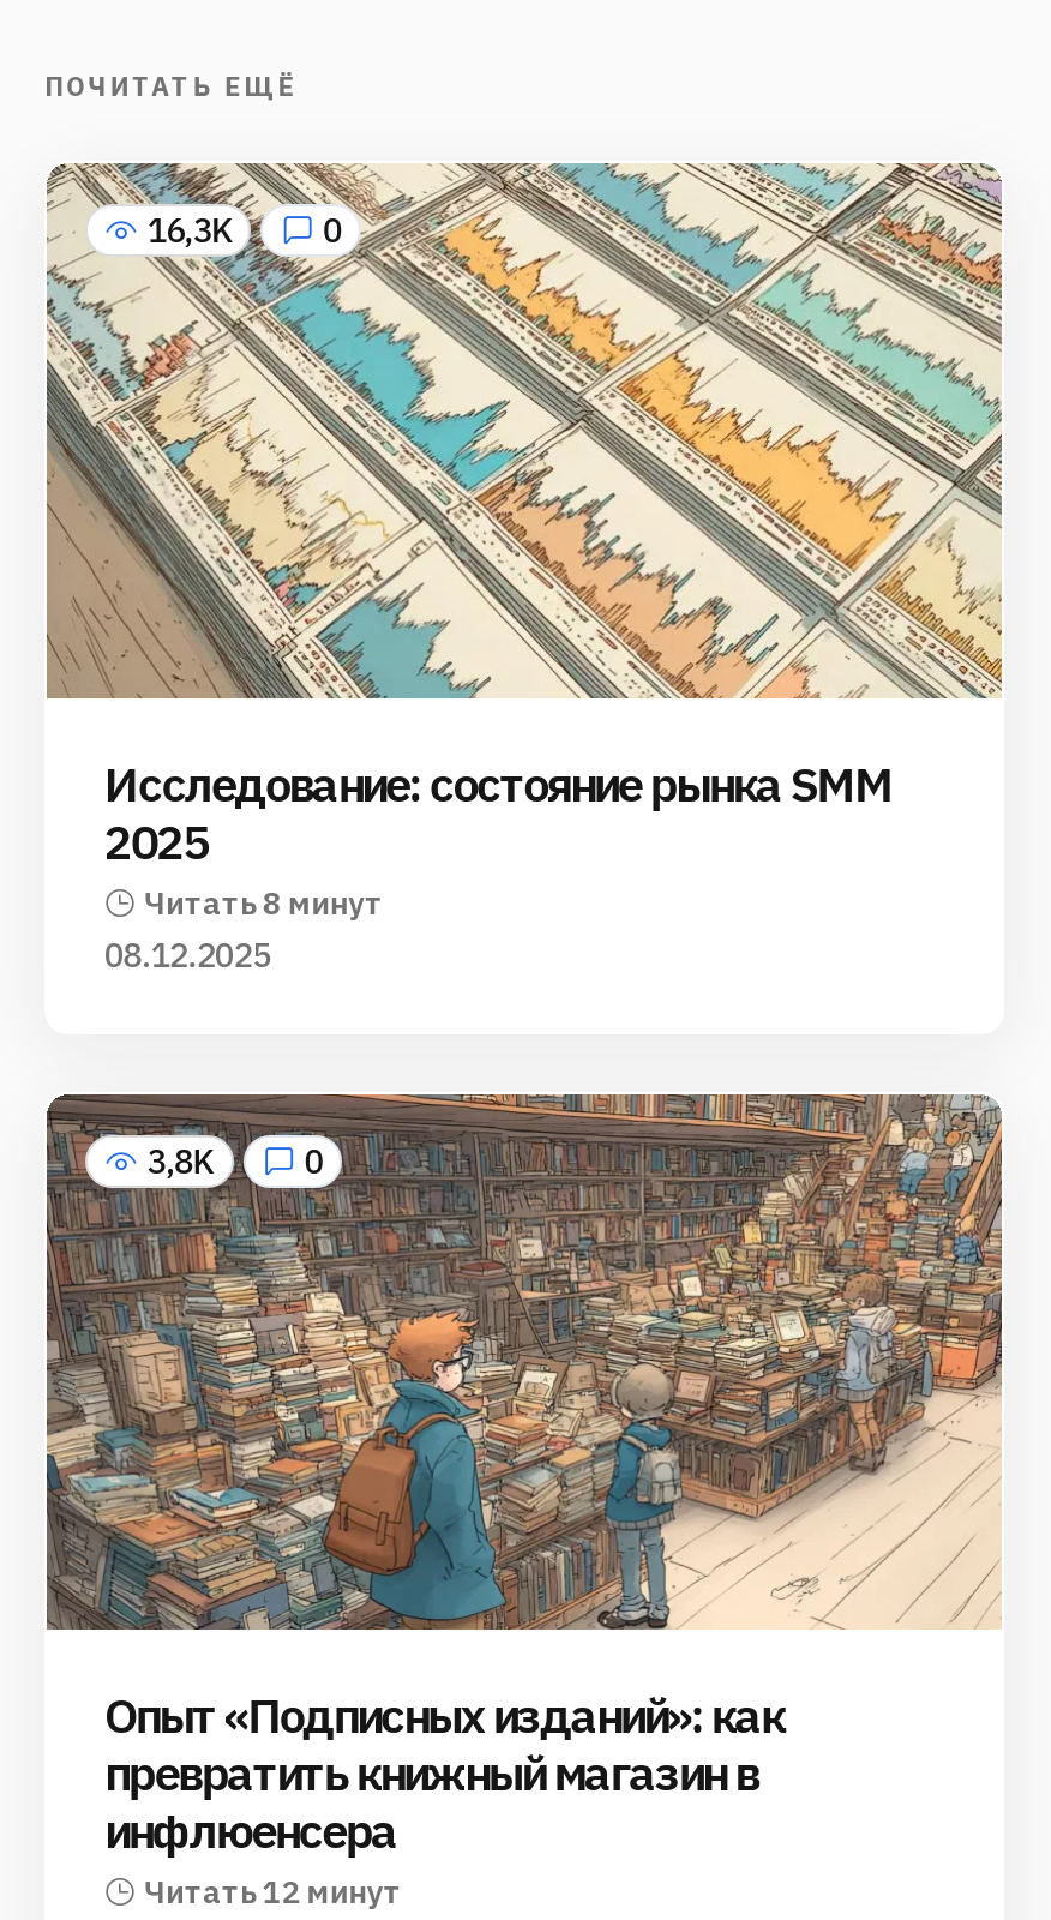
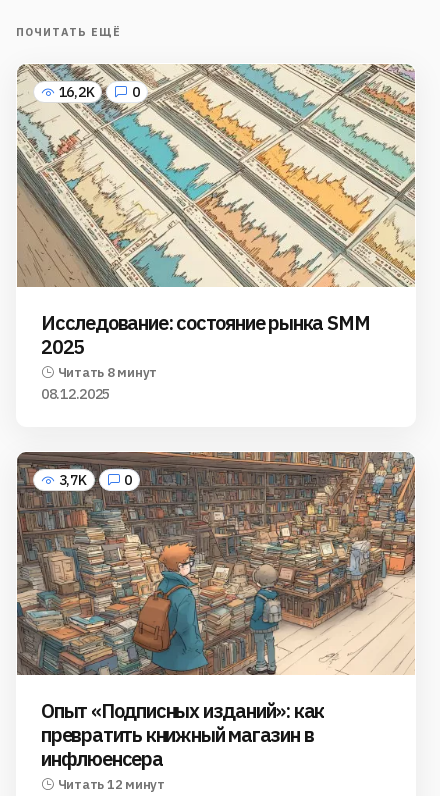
[147,210,232,253] 16,3K -> [59,83,94,101] 16,2K
[147,1141,214,1184] 3,8K -> [59,471,87,489] 3,7K

